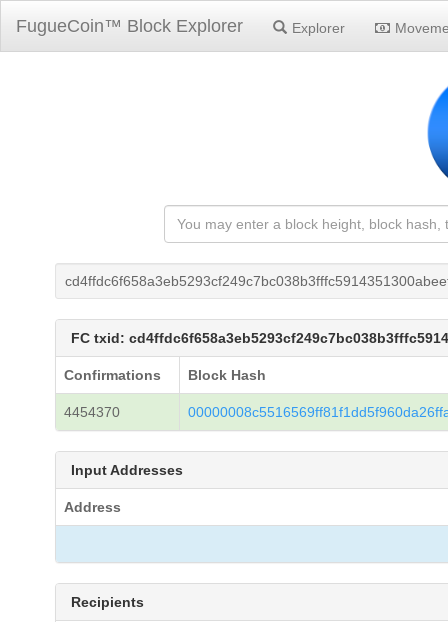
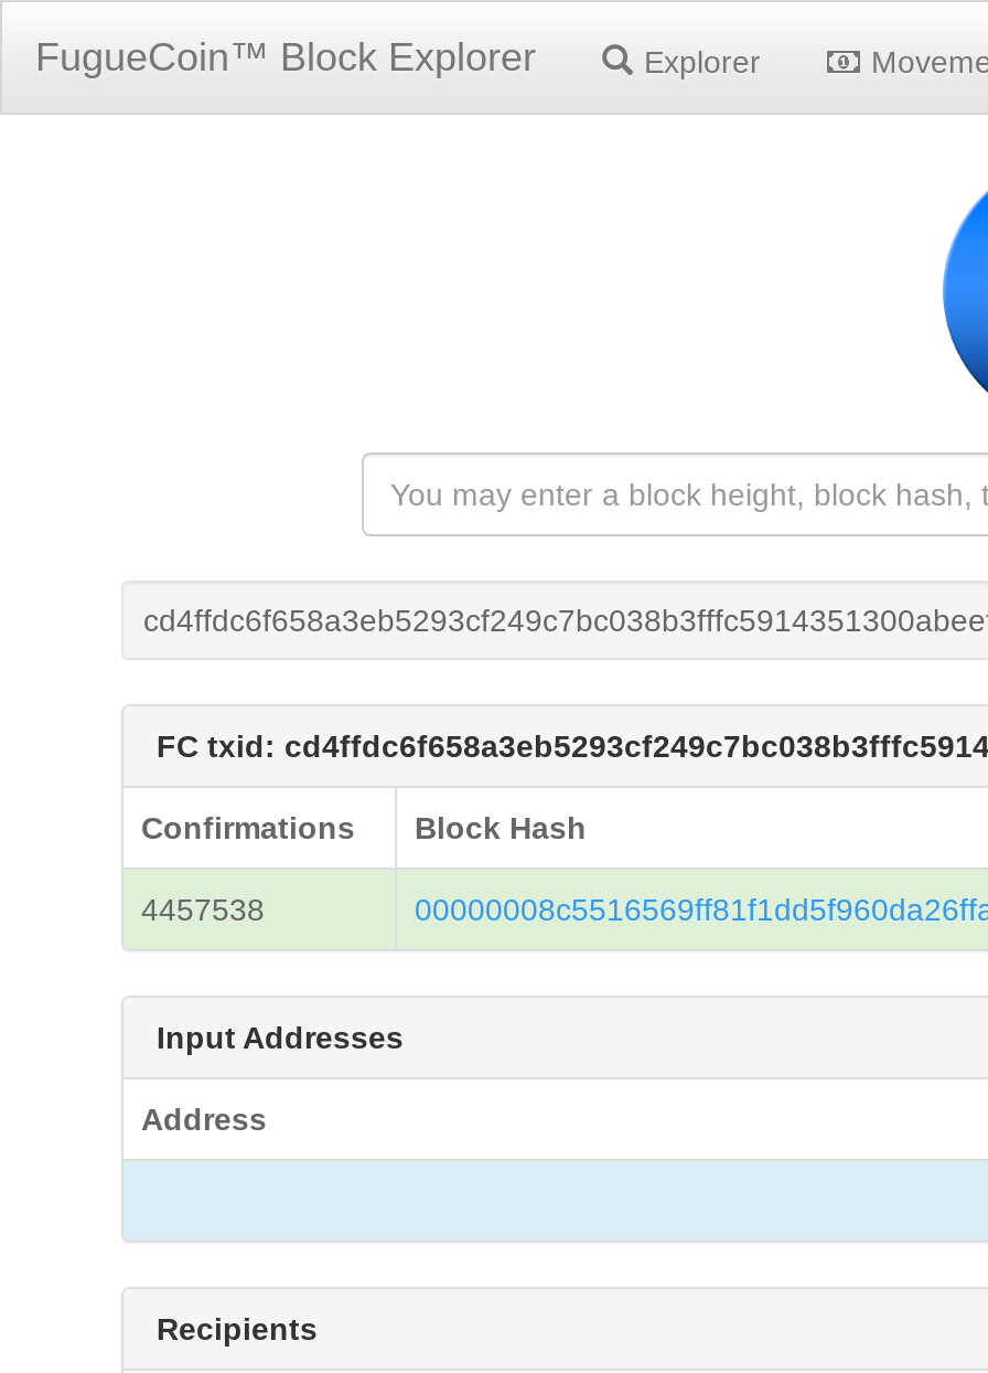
[64,404,120,420] 4454370 -> [141,892,265,927] 4457538

